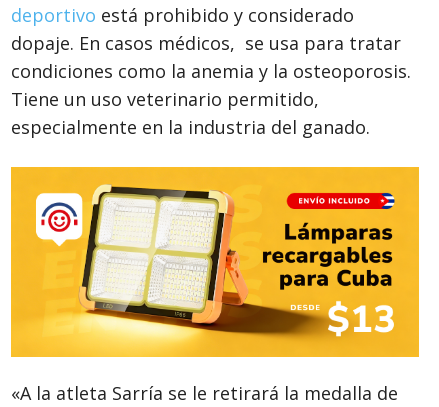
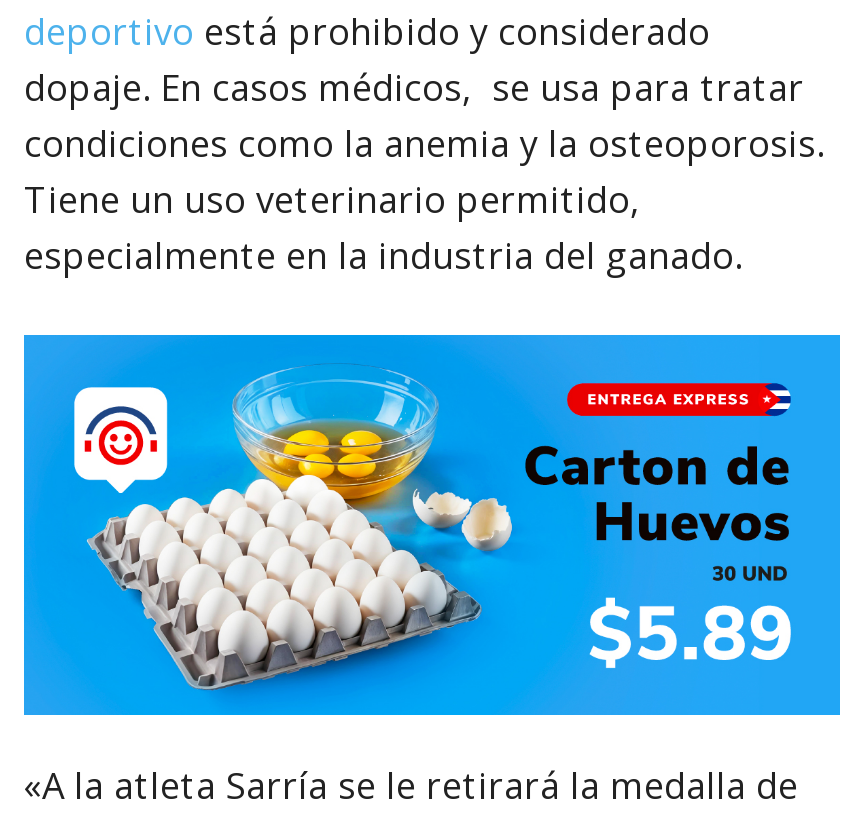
[10,166,420,358] [image] -> [22,332,842,718] [image]

